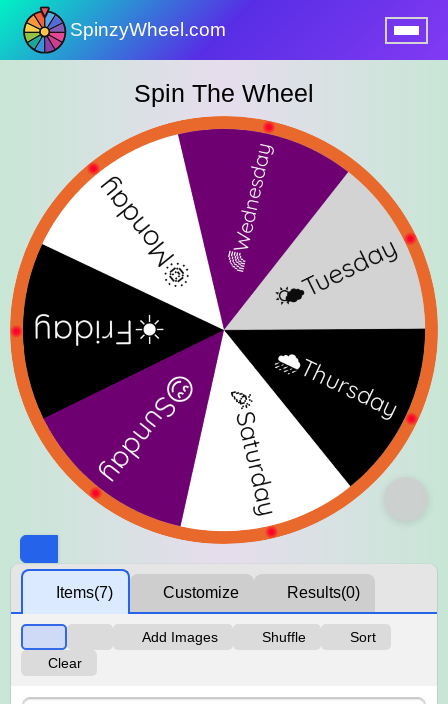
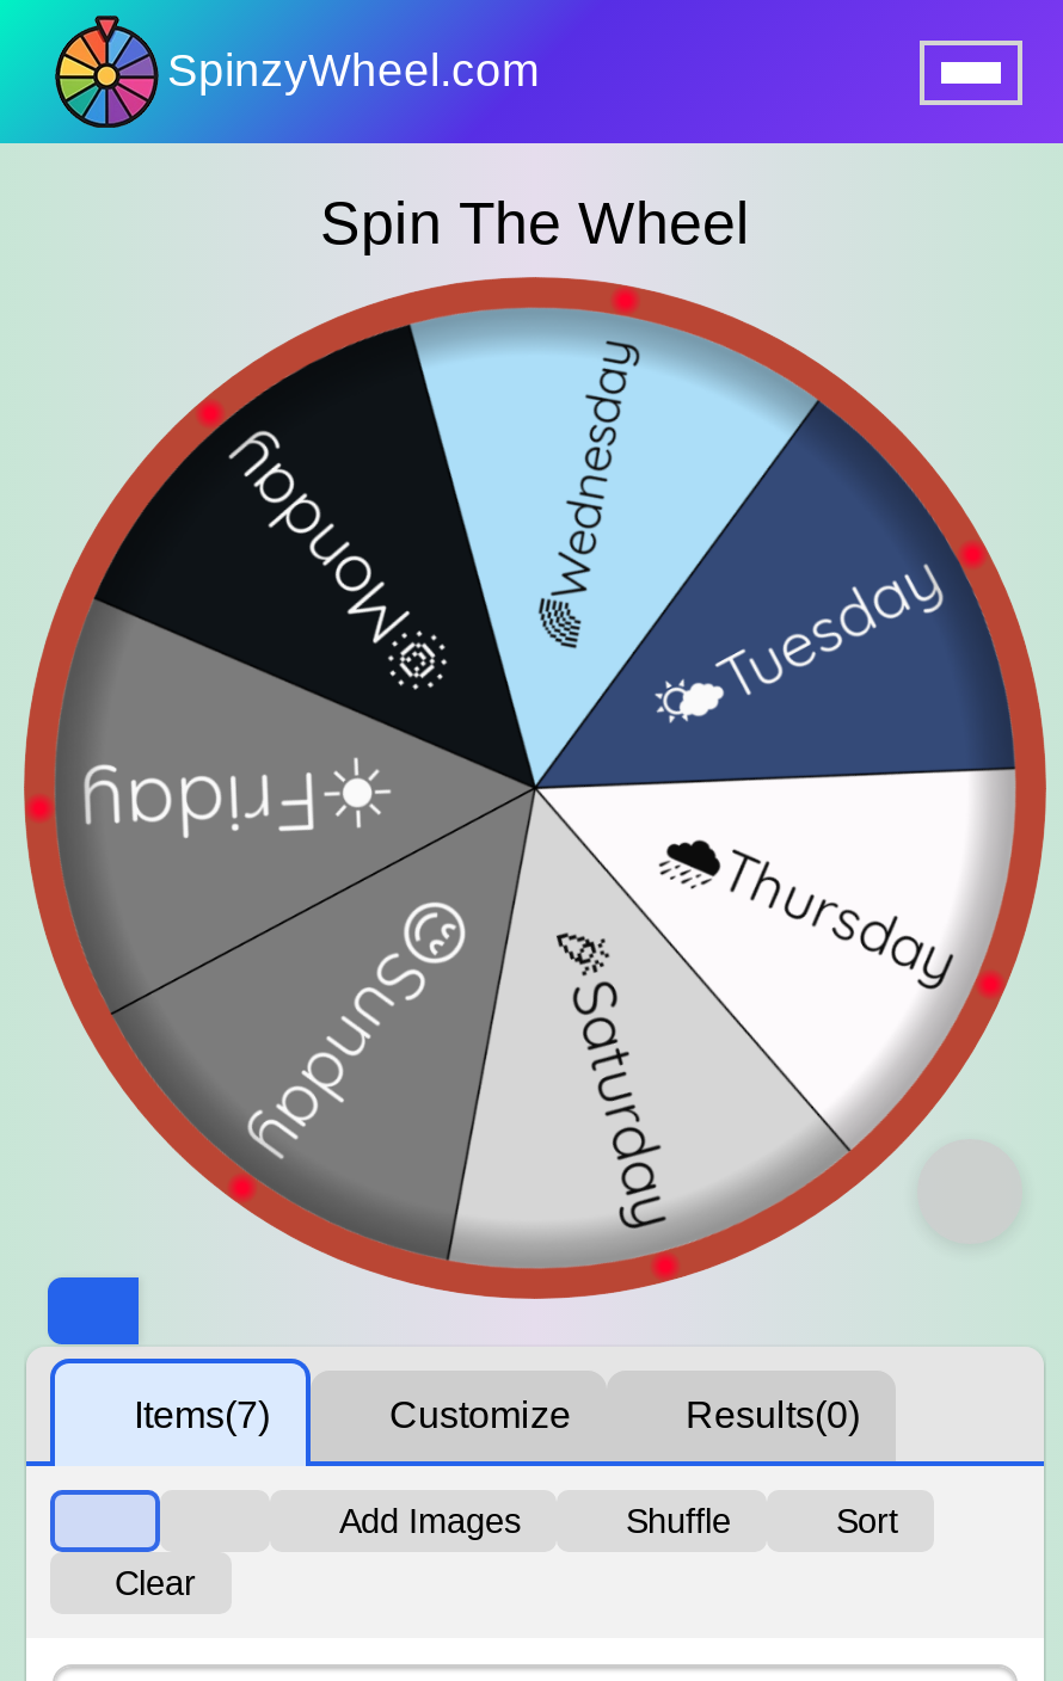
[10,116,438,544] [image] -> [24,277,1046,1299] [image]

